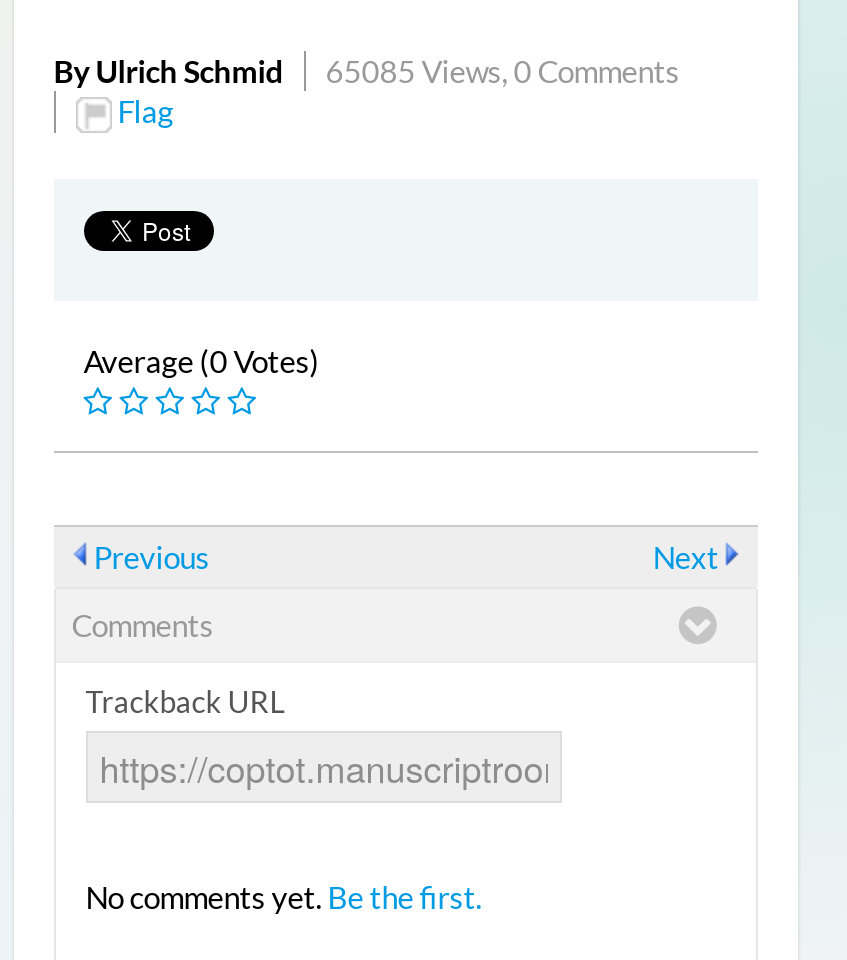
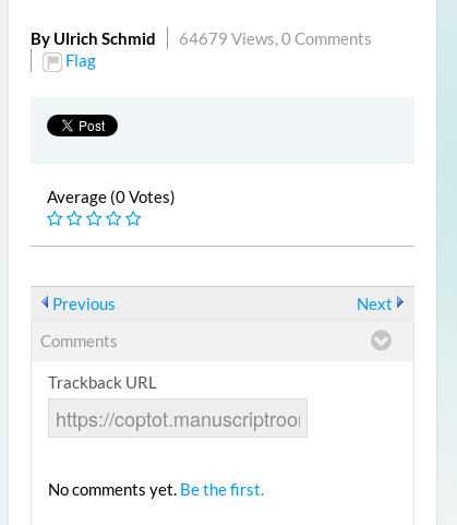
[325,53,679,89] 65085 Views, 0 Comments -> [179,28,372,48] 64679 Views, 0 Comments

